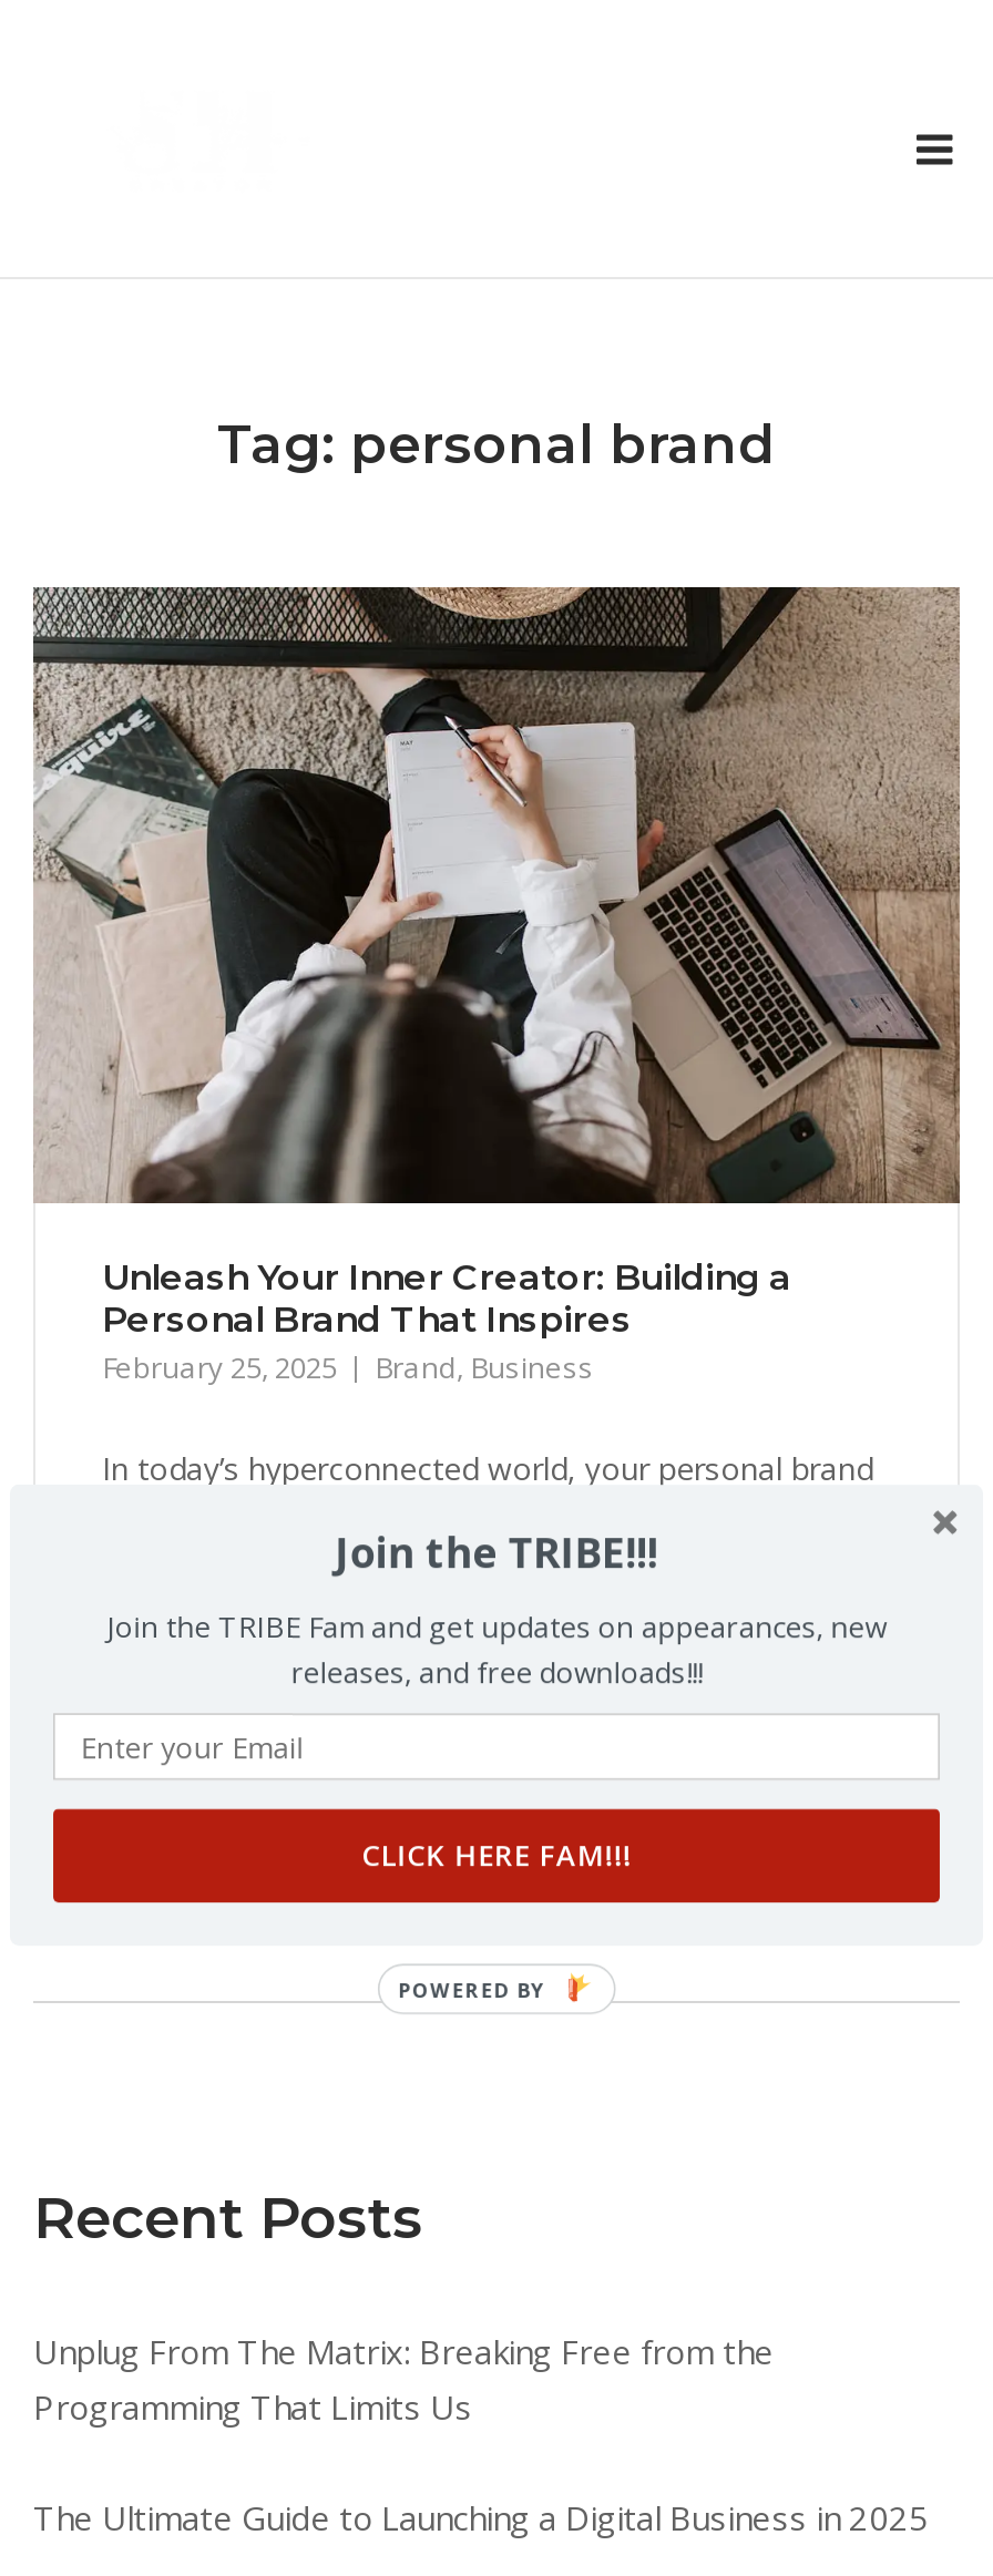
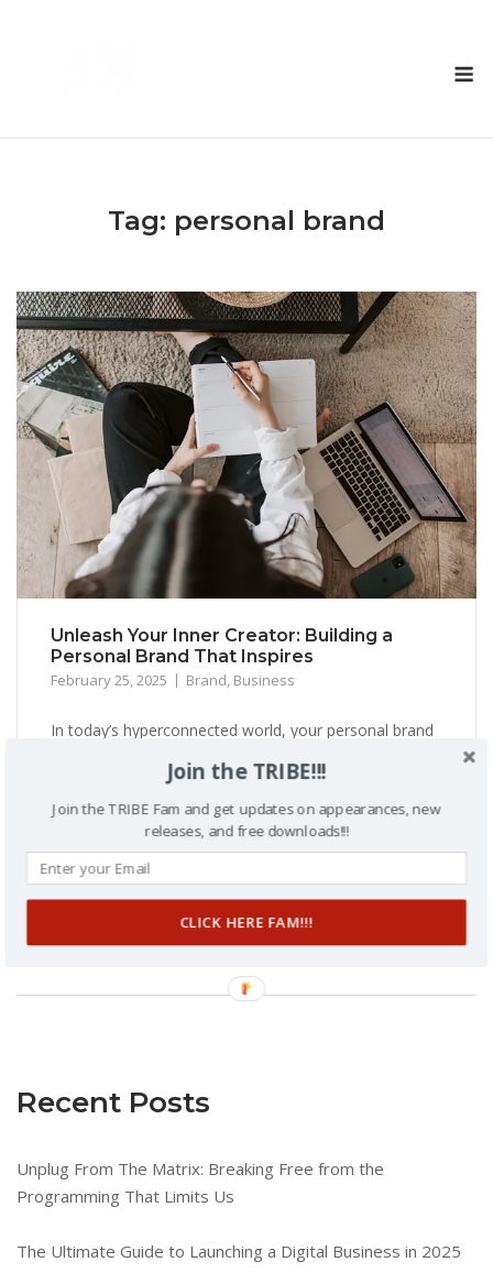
[398,1976,545,2003] POWERED BY -> none

